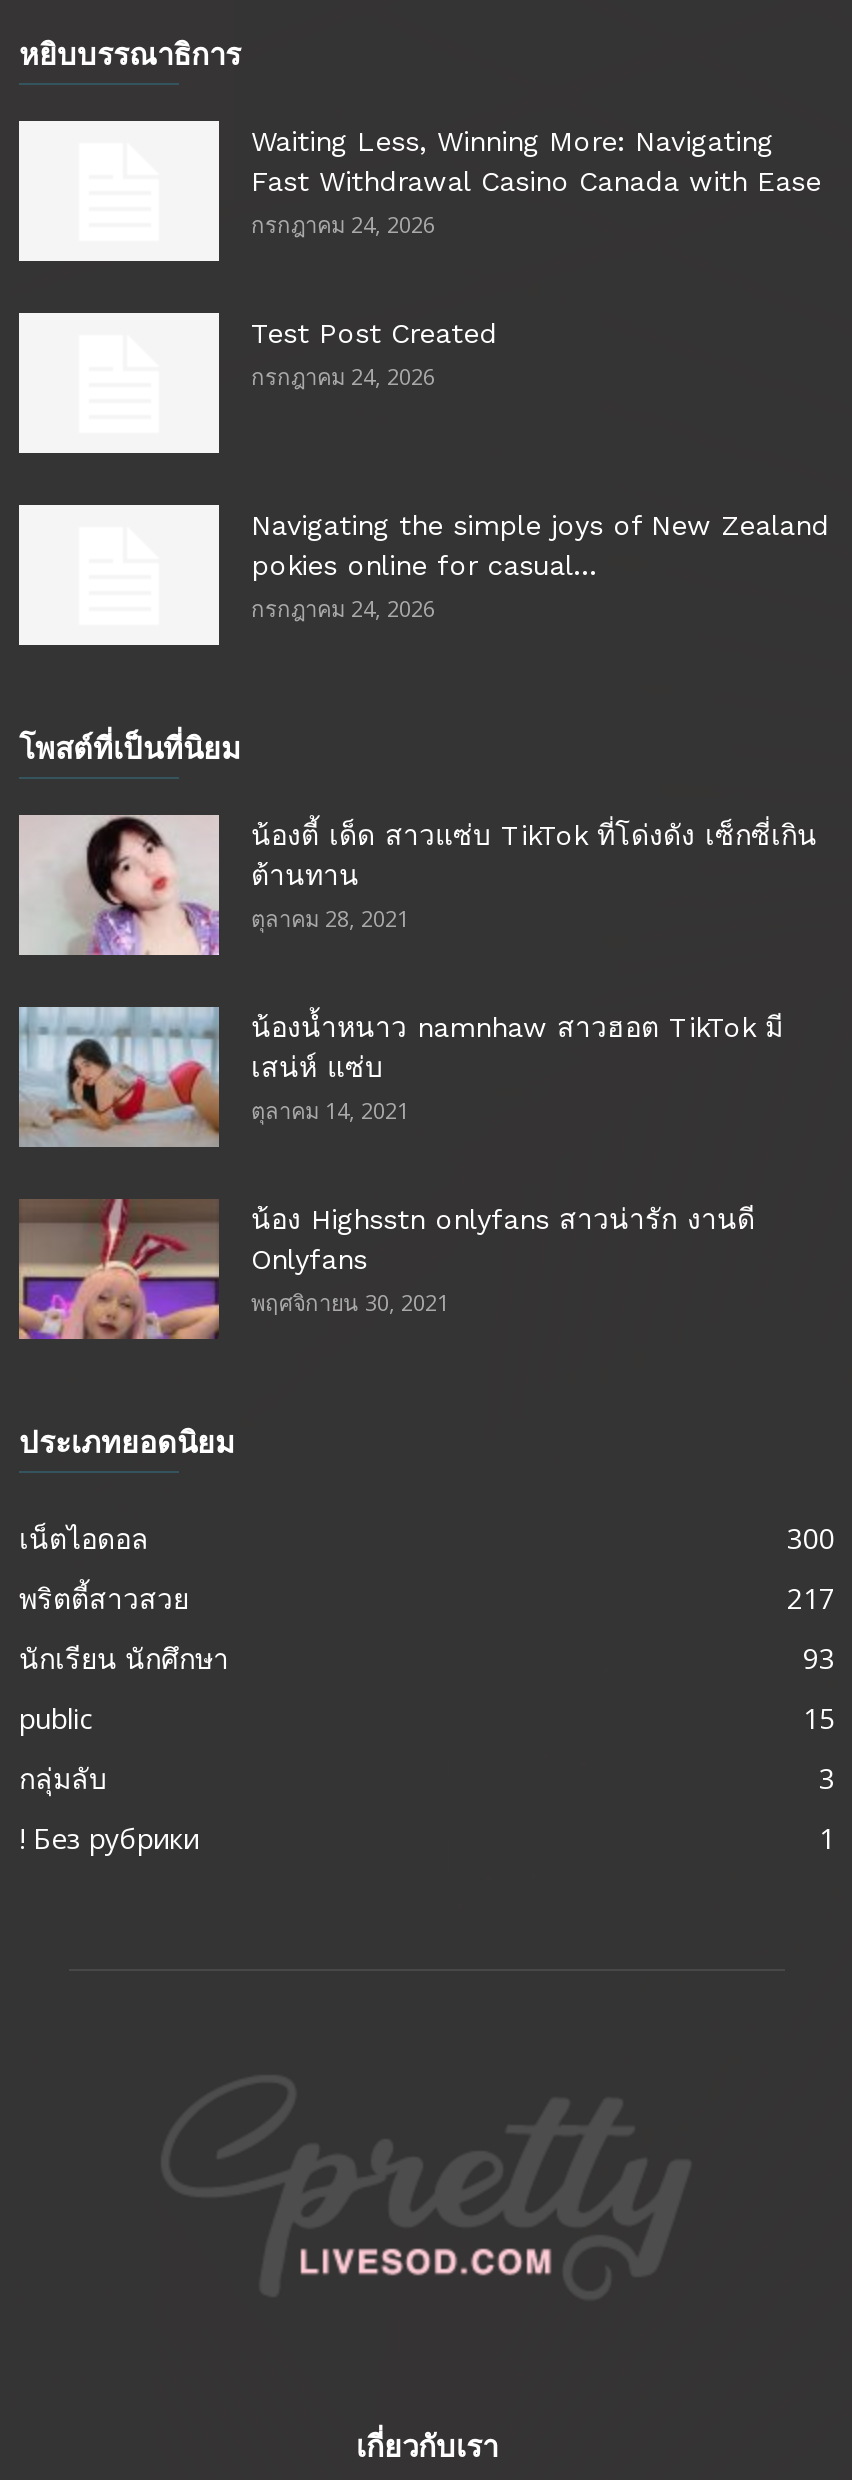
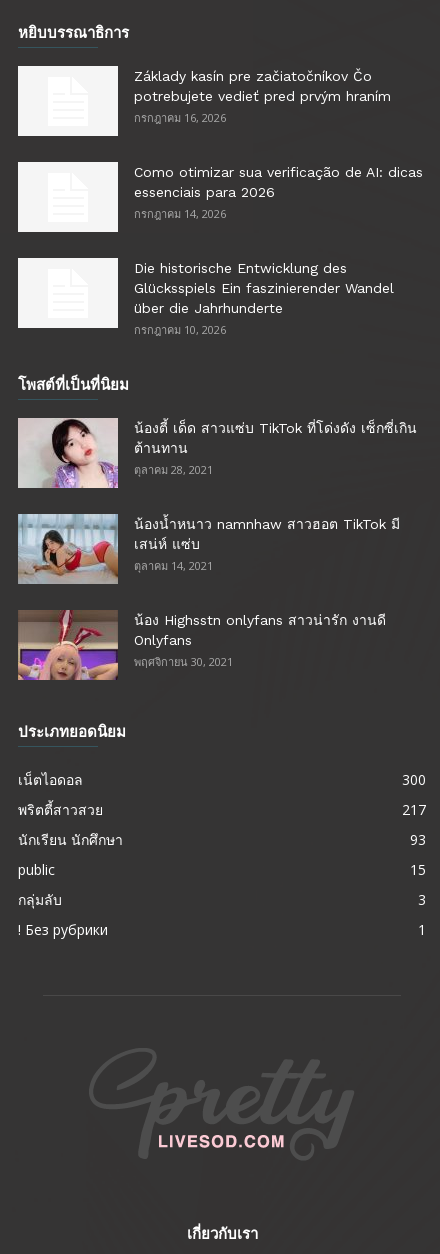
[251,125,821,239] Waiting Less, Winning More: Navigating | Fast Withdrawal Casino Canada with Ease | กรกฎาคม 24, 2026 -> [134,68,391,125] Základy kasín pre začiatočníkov Čo | potrebujete vedieť pred prvým hraním | กรกฎาคม 16, 2026
[251,317,497,391] Test Post Created | กรกฎาคม 24, 2026 -> [134,164,423,221] Como otimizar sua verificação de AI: dicas | essenciais para 2026 | กรกฎาคม 14, 2026
[251,509,829,623] Navigating the simple joys of New Zealand | pokies online for casual... | กรกฎาคม 24, 2026 -> [134,260,394,337] Die historische Entwicklung des | Glücksspiels Ein faszinierender Wandel | über die Jahrhunderte | กรกฎาคม 10, 2026

